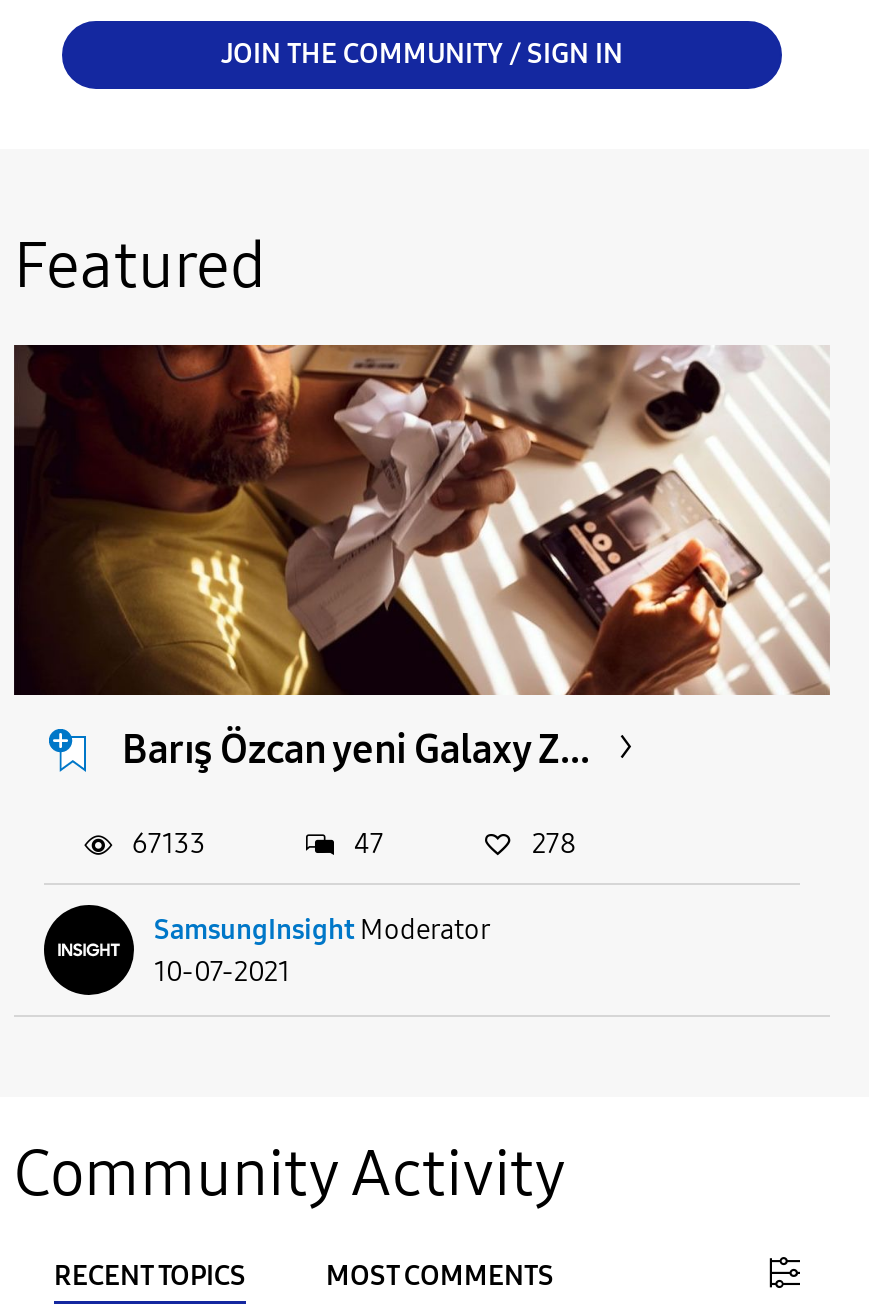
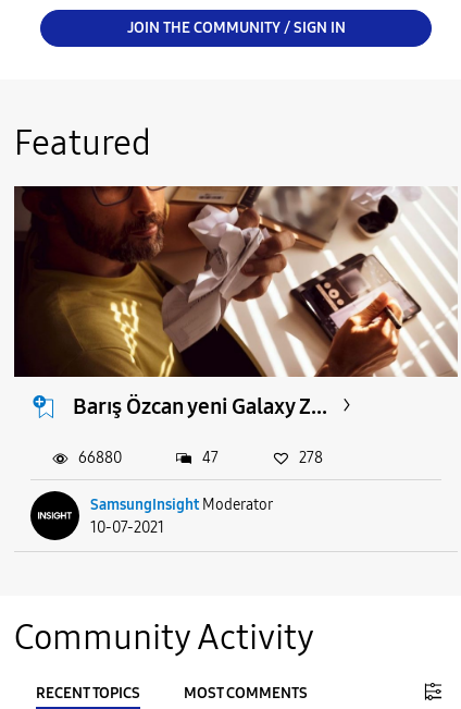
[132,827,206,861] 67133 -> [78,448,122,467] 66880

